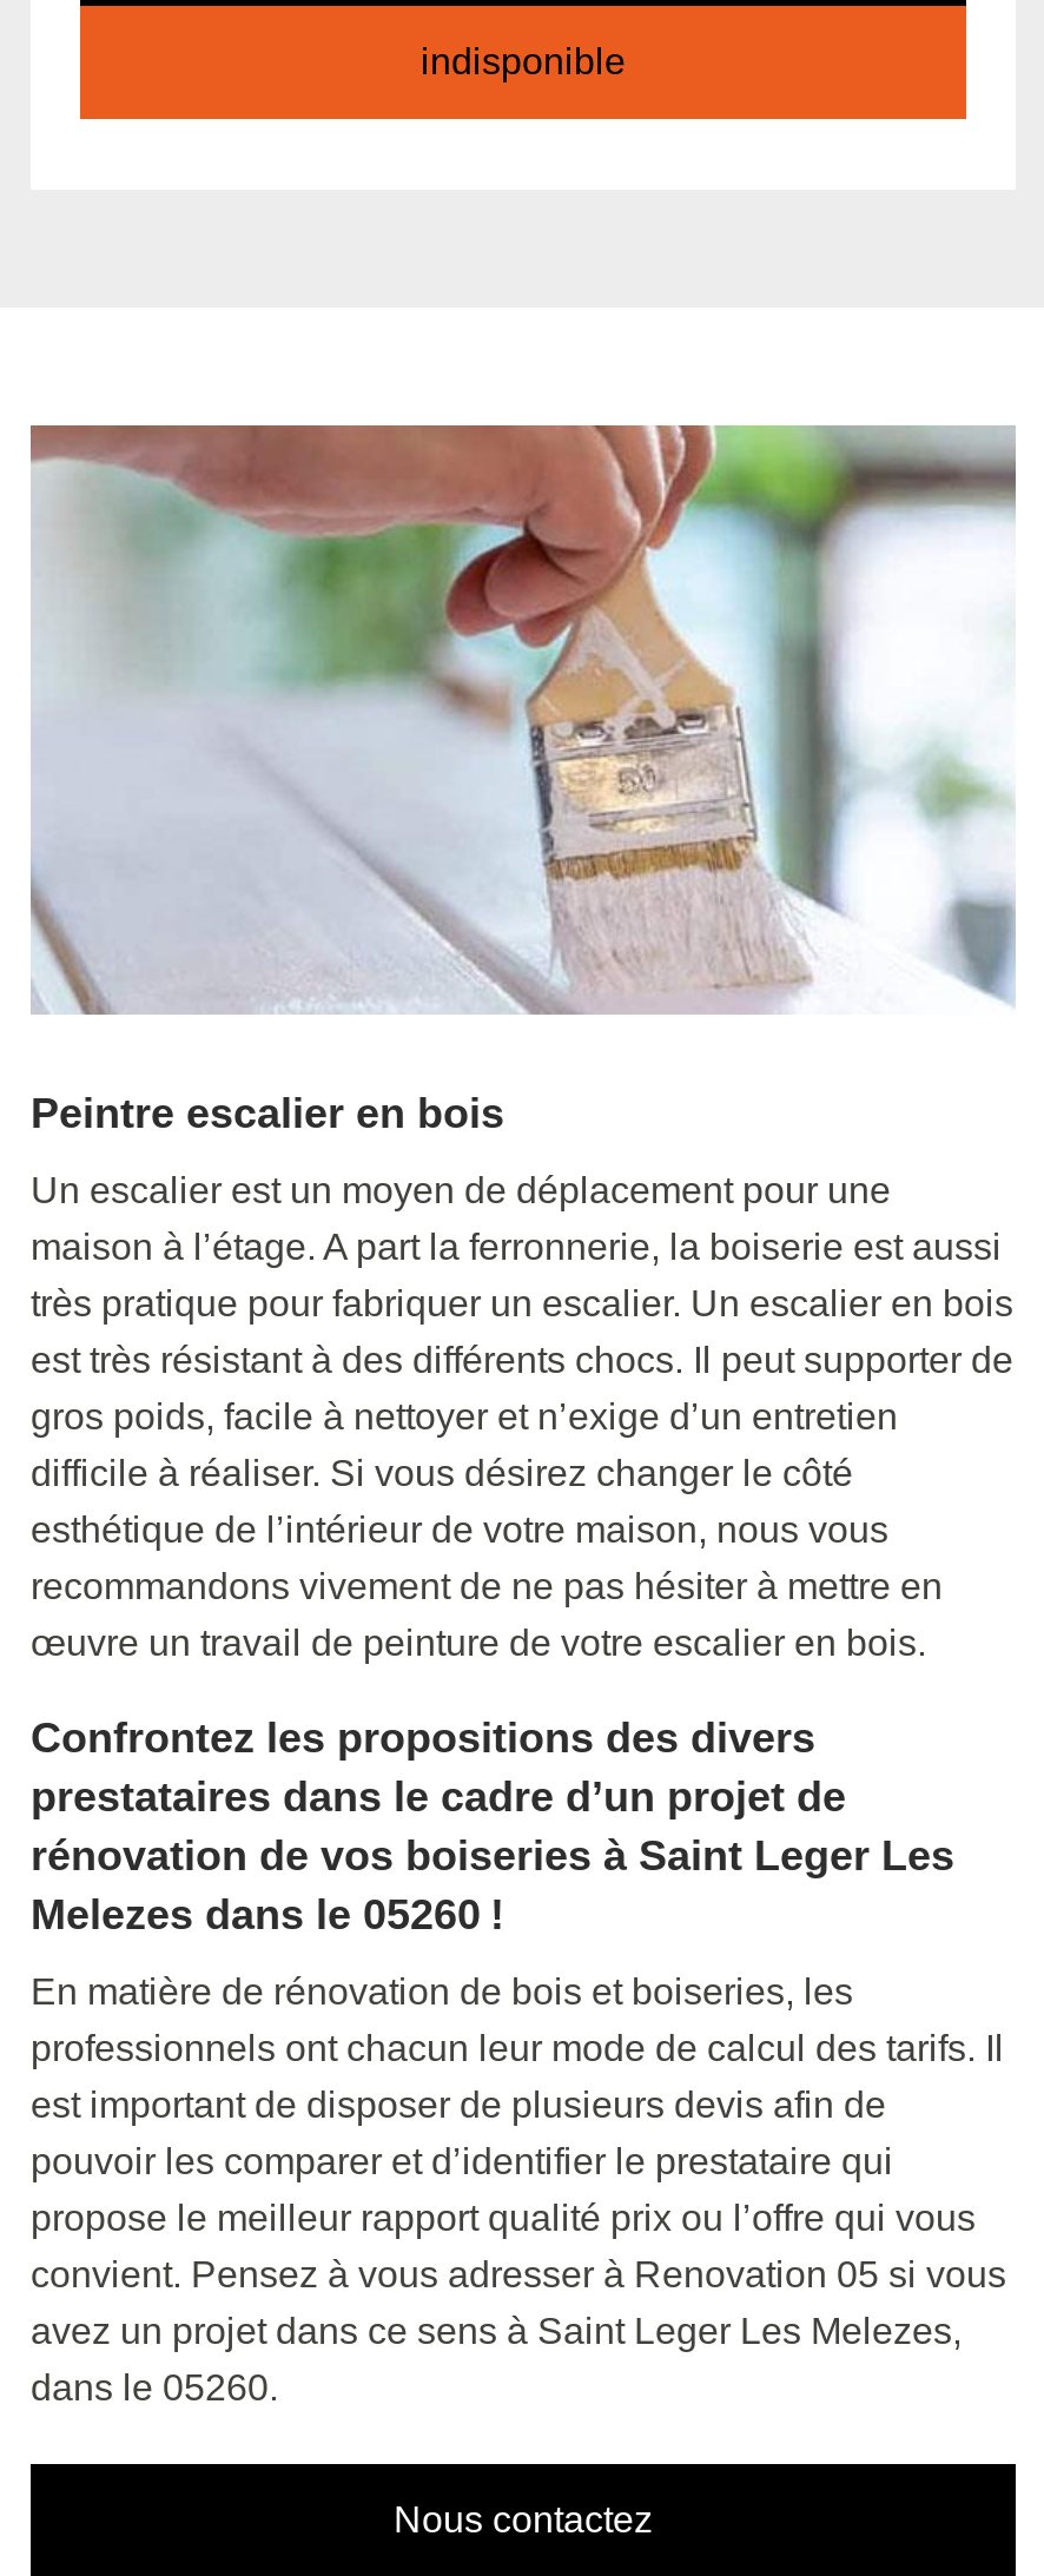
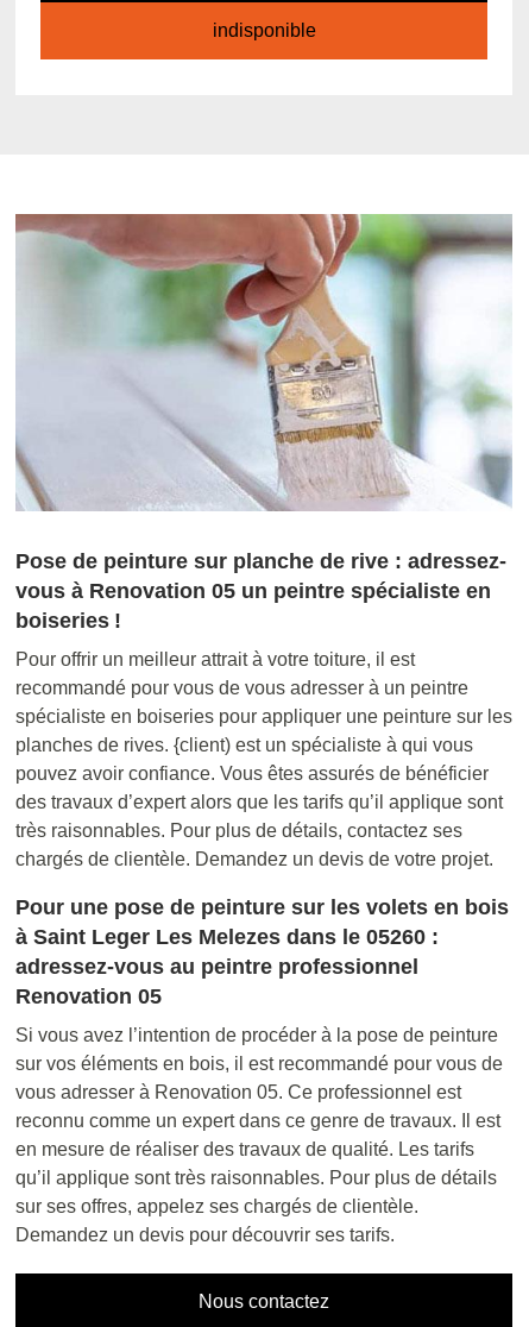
[31,1090,504,1137] Peintre escalier en bois -> [15,549,506,633] Pose de peinture sur planche de rive : adressez- | vous à Renovation 05 un peintre spécialiste en | boiseries !
[31,1170,1013,1663] Un escalier est un moyen de déplacement pour une | maison à l’étage. A part la ferronnerie, la boiserie est aussi | très pratique pour fabriquer un escalier. Un escalier en bois | est très résistant à des différents chocs. Il peut supporter de | gros poids, facile à nettoyer et n’exige d’un entretien | difficile à réaliser. Si vous désirez changer le côté | esthétique de l’intérieur de votre maison, nous vous | recommandons vivement de ne pas hésiter à mettre en | œuvre un travail de peinture de votre escalier en bois. -> [15,649,512,869] Pour offrir un meilleur attrait à votre toiture, il est | recommandé pour vous de vous adresser à un peintre | spécialiste en boiseries pour appliquer une peinture sur les | planches de rives. {client) est un spécialiste à qui vous | pouvez avoir confiance. Vous êtes assurés de bénéficier | des travaux d’expert alors que les tarifs qu’il applique sont | très raisonnables. Pour plus de détails, contactez ses | chargés de clientèle. Demandez un devis de votre projet.
[31,1715,954,1938] Confrontez les propositions des divers | prestataires dans le cadre d’un projet de | rénovation de vos boiseries à Saint Leger Les | Melezes dans le 05260 ! -> [15,895,509,1008] Pour une pose de peinture sur les volets en bois | à Saint Leger Les Melezes dans le 05260 : | adressez-vous au peintre professionnel | Renovation 05
[31,1971,1006,2407] En matière de rénovation de bois et boiseries, les | professionnels ont chacun leur mode de calcul des tarifs. Il | est important de disposer de plusieurs devis afin de | pouvoir les comparer et d’identifier le prestataire qui | propose le meilleur rapport qualité prix ou l’offre qui vous | convient. Pensez à vous adresser à Renovation 05 si vous | avez un projet dans ce sens à Saint Leger Les Melezes, | dans le 05260. -> [15,1025,503,1245] Si vous avez l’intention de procéder à la pose de peinture | sur vos éléments en bois, il est recommandé pour vous de | vous adresser à Renovation 05. Ce professionnel est | reconnu comme un expert dans ce genre de travaux. Il est | en mesure de réaliser des travaux de qualité. Les tarifs | qu’il applique sont très raisonnables. Pour plus de détails | sur ses offres, appelez ses chargés de clientèle. | Demandez un devis pour découvrir ses tarifs.

